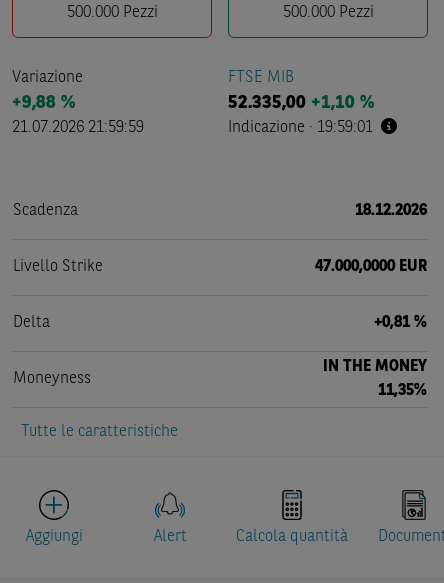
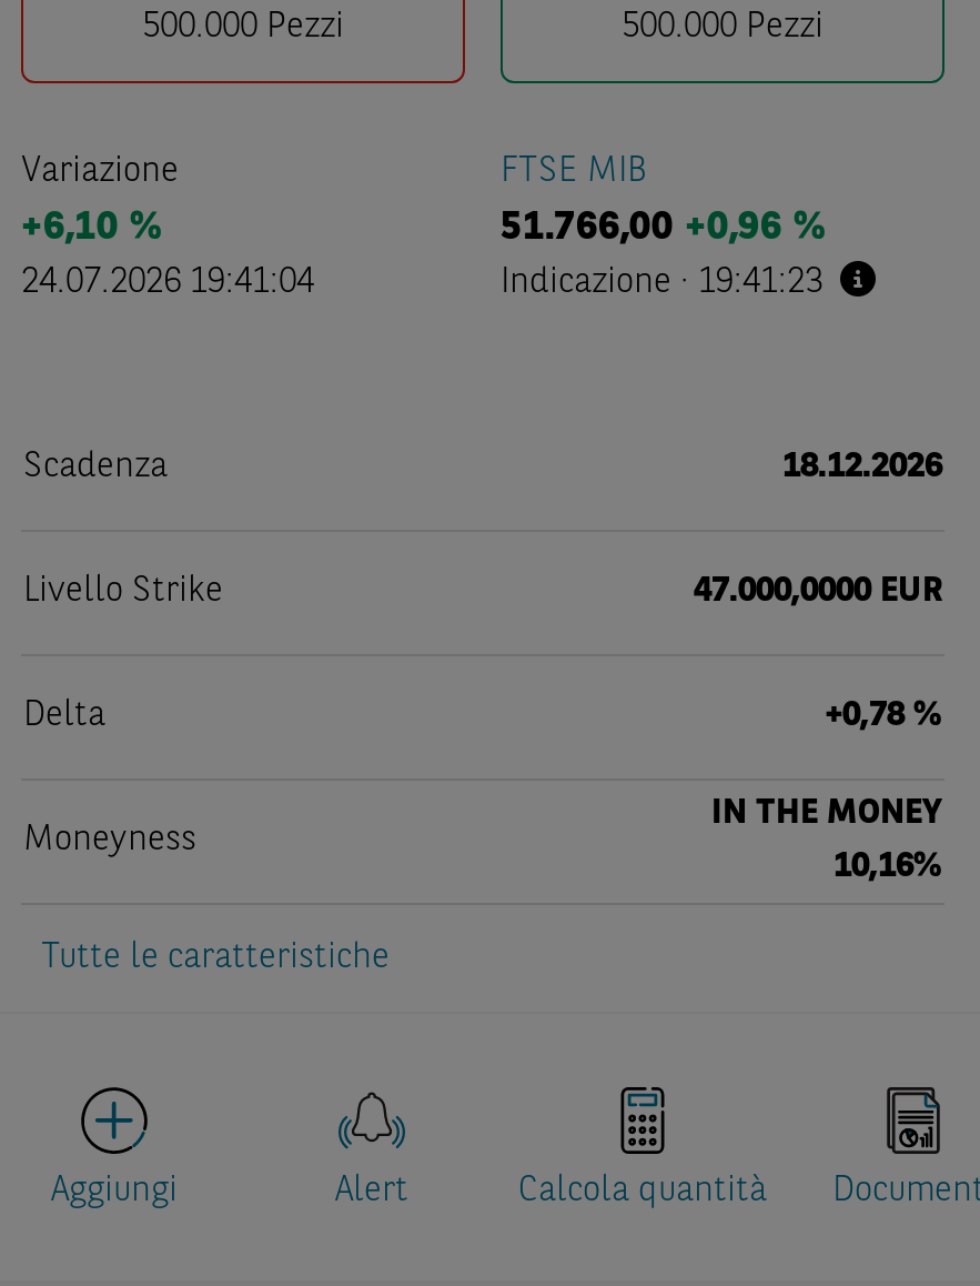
[12,94,75,112] +9,88 % -> [21,208,161,248] +6,10 %
[228,94,374,112] 52.335,00 +1,10 % -> [501,208,825,248] 51.766,00 +0,96 %
[12,120,144,136] 21.07.2026 21:59:59 -> [21,265,314,301] 24.07.2026 19:41:04
[228,120,373,136] Indicazione · 19:59:01 -> [501,265,822,301] Indicazione · 19:41:23
[374,315,427,331] +0,81 % -> [825,699,942,734] +0,78 %
[378,383,427,399] 11,35% -> [833,850,942,885] 10,16%

